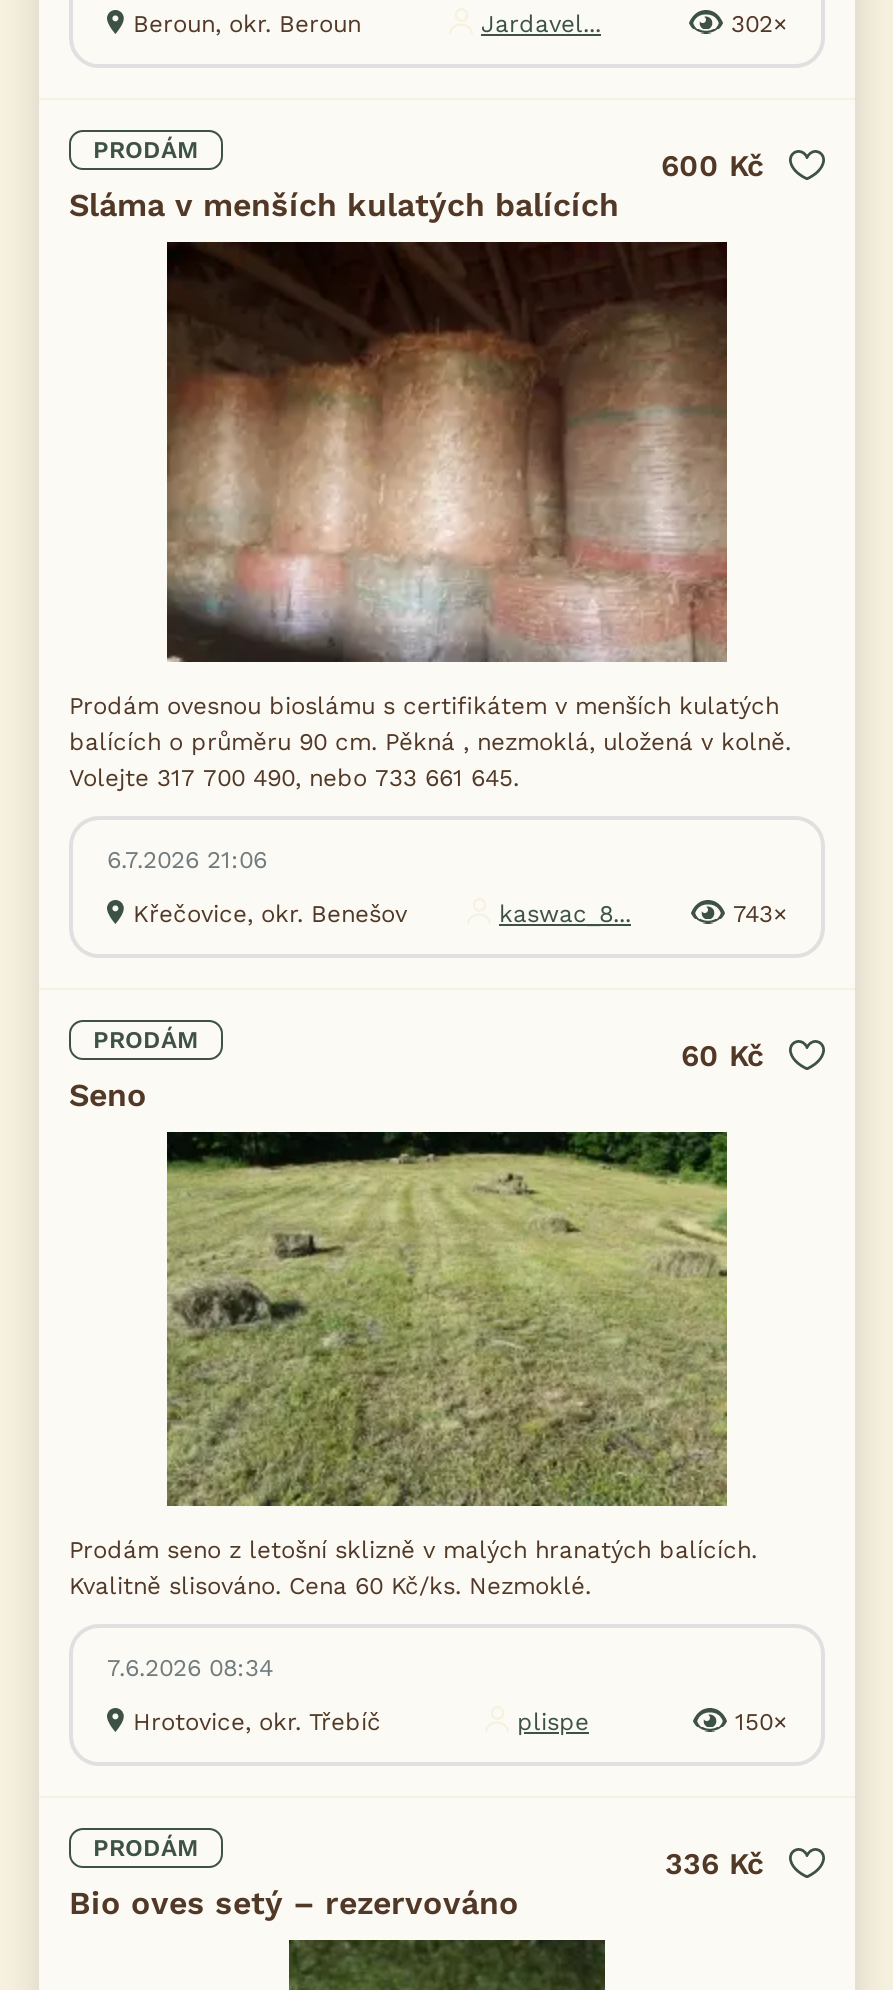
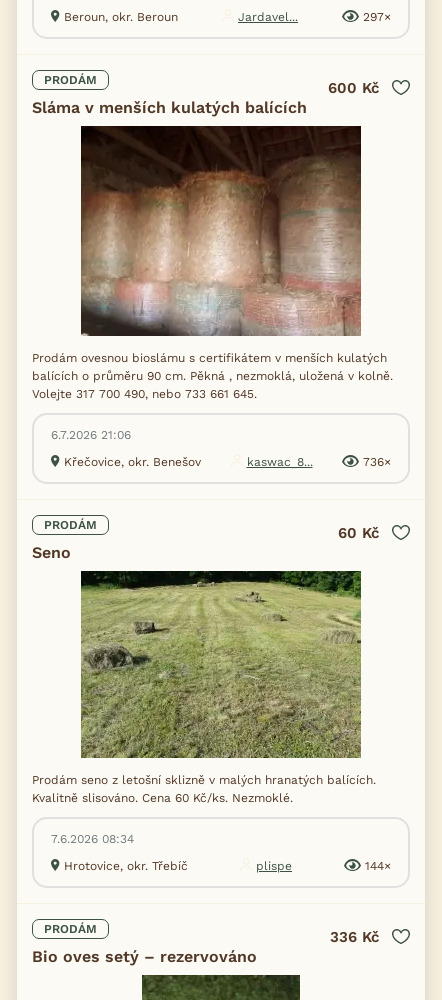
[723,10,787,38] 302× -> [359,10,391,24] 297×
[725,900,787,928] 743× -> [359,455,391,469] 736×
[727,1708,787,1736] 150× -> [361,859,391,873] 144×

